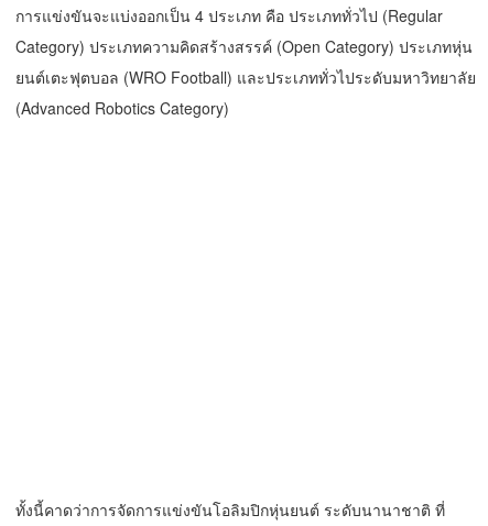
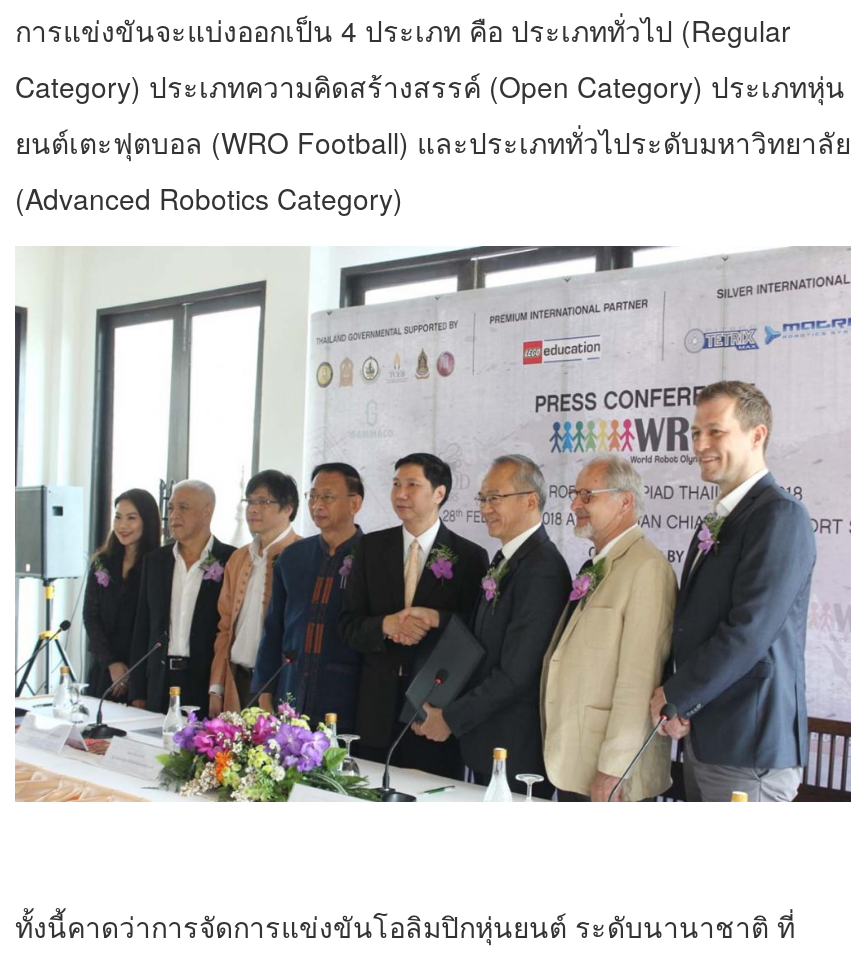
none -> [13,244,853,804] [image]

